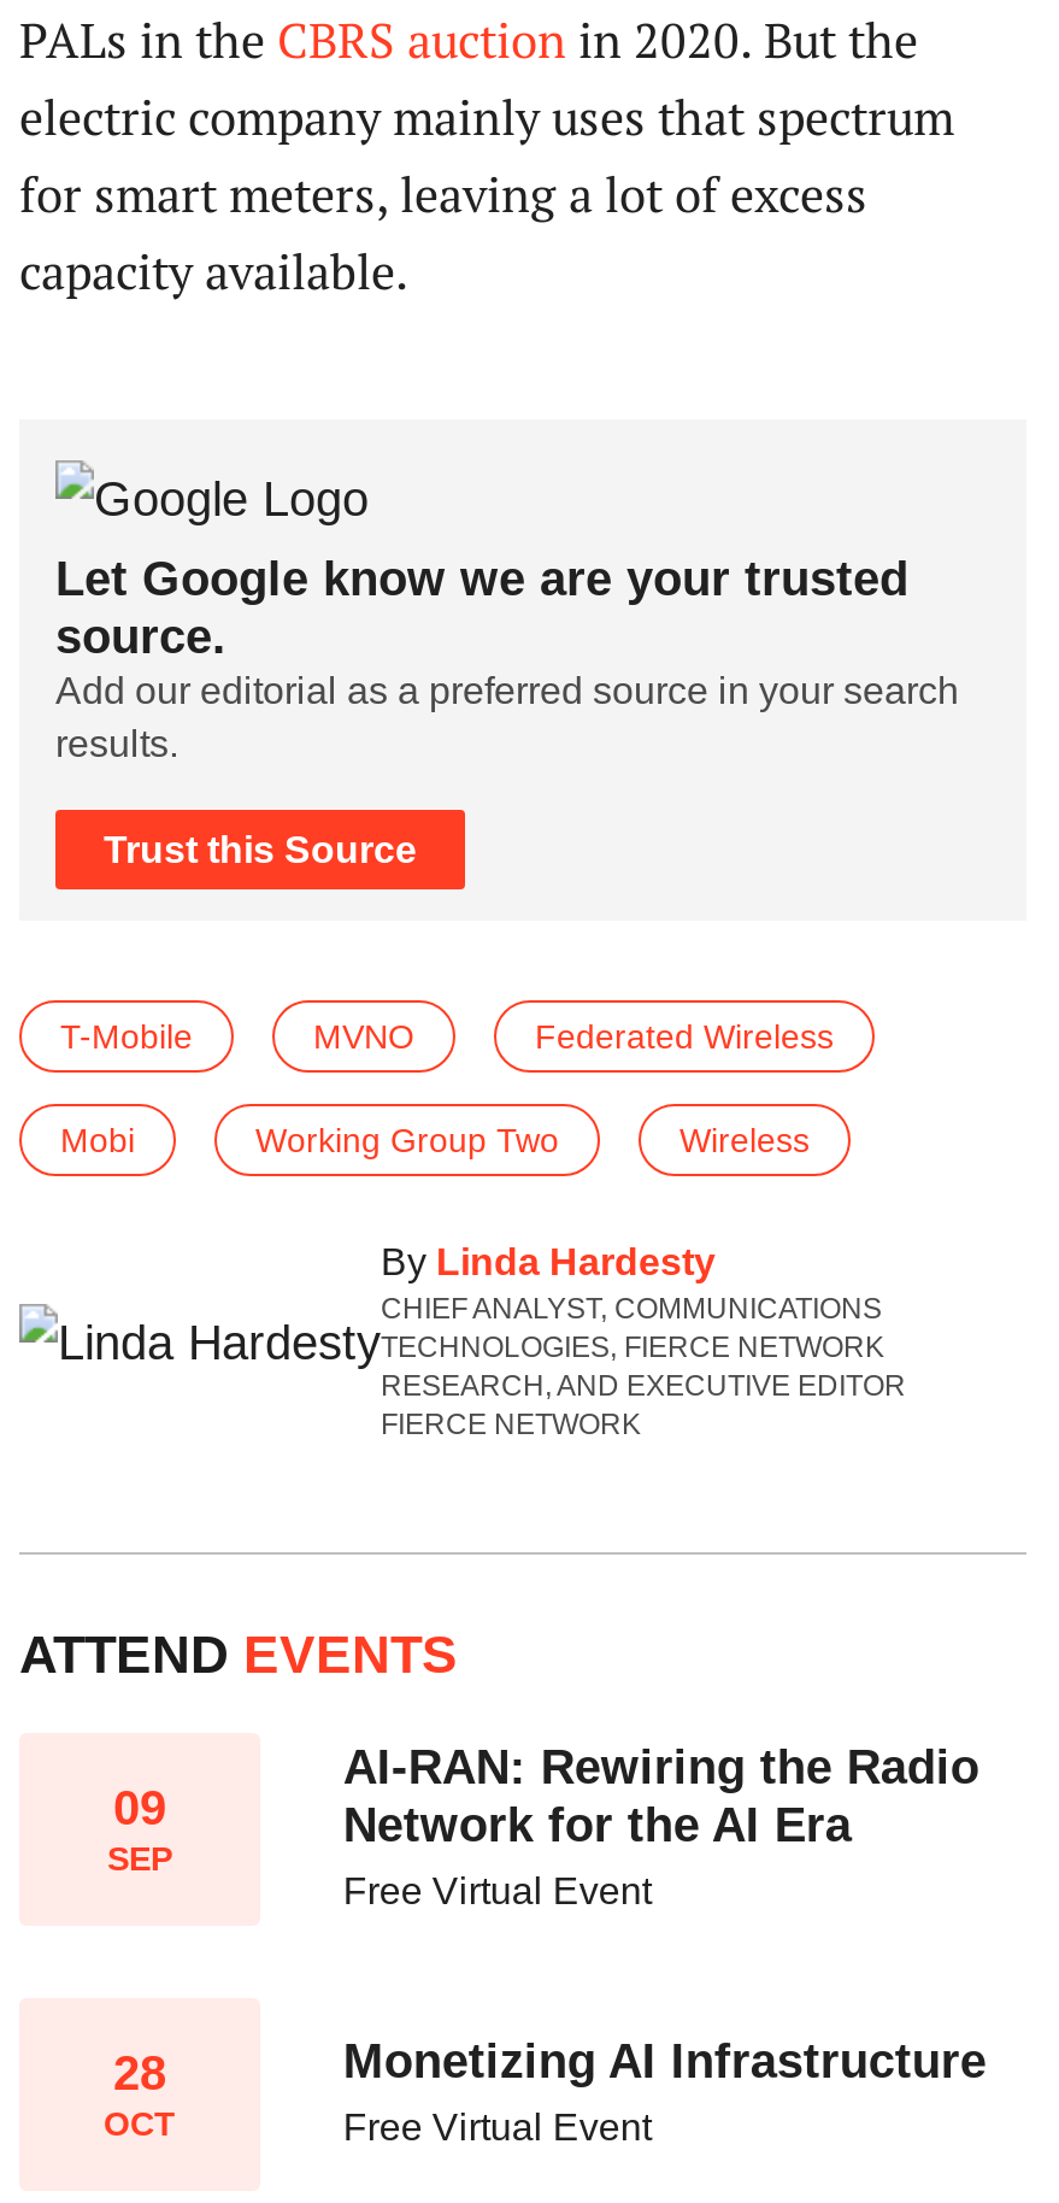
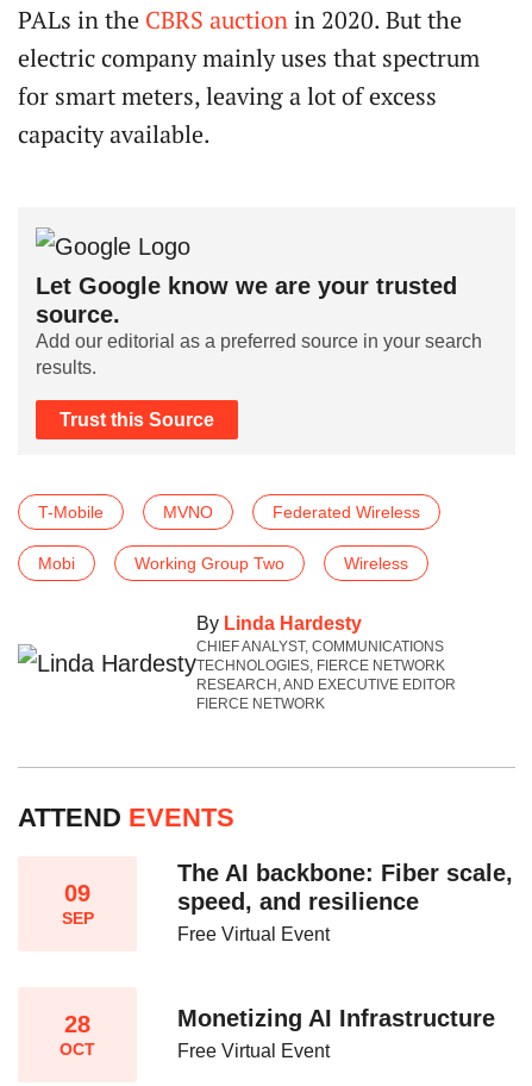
[343,1741,979,1852] AI-RAN: Rewiring the Radio | Network for the AI Era -> [178,860,513,915] The AI backbone: Fiber scale, | speed, and resilience

